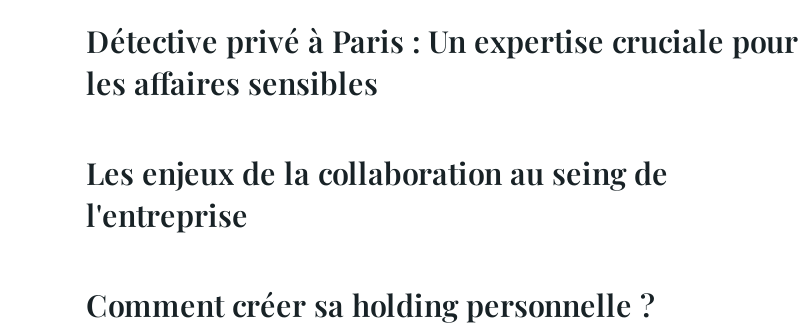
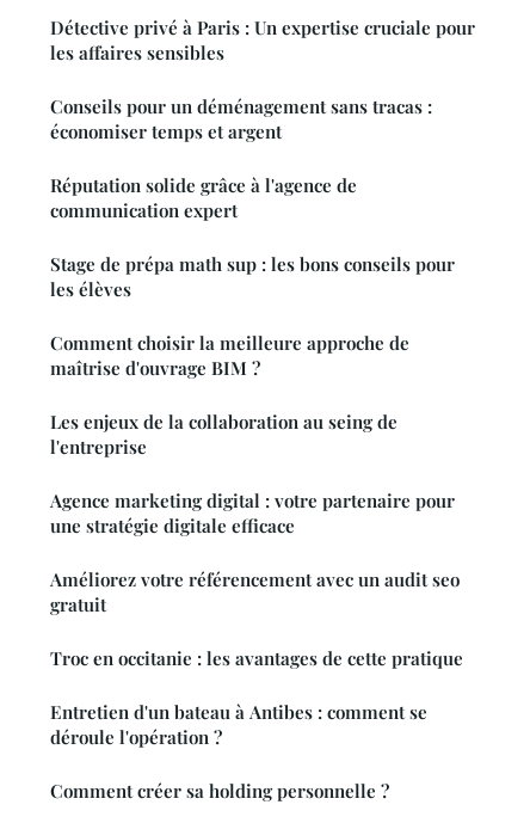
none -> [50,94,455,380] Conseils pour un déménagement sans tracas : | économiser temps et argent | Réputation solide grâce à l'agence de | communication expert | Stage de prépa math sup : les bons conseils pour | les élèves | Comment choisir la meilleure approche de | maîtrise d'ouvrage BIM ?
none -> [50,489,463,749] Agence marketing digital : votre partenaire pour | une stratégie digitale efficace | Améliorez votre référencement avec un audit seo | gratuit | Troc en occitanie : les avantages de cette pratique | Entretien d'un bateau à Antibes : comment se | déroule l'opération ?

